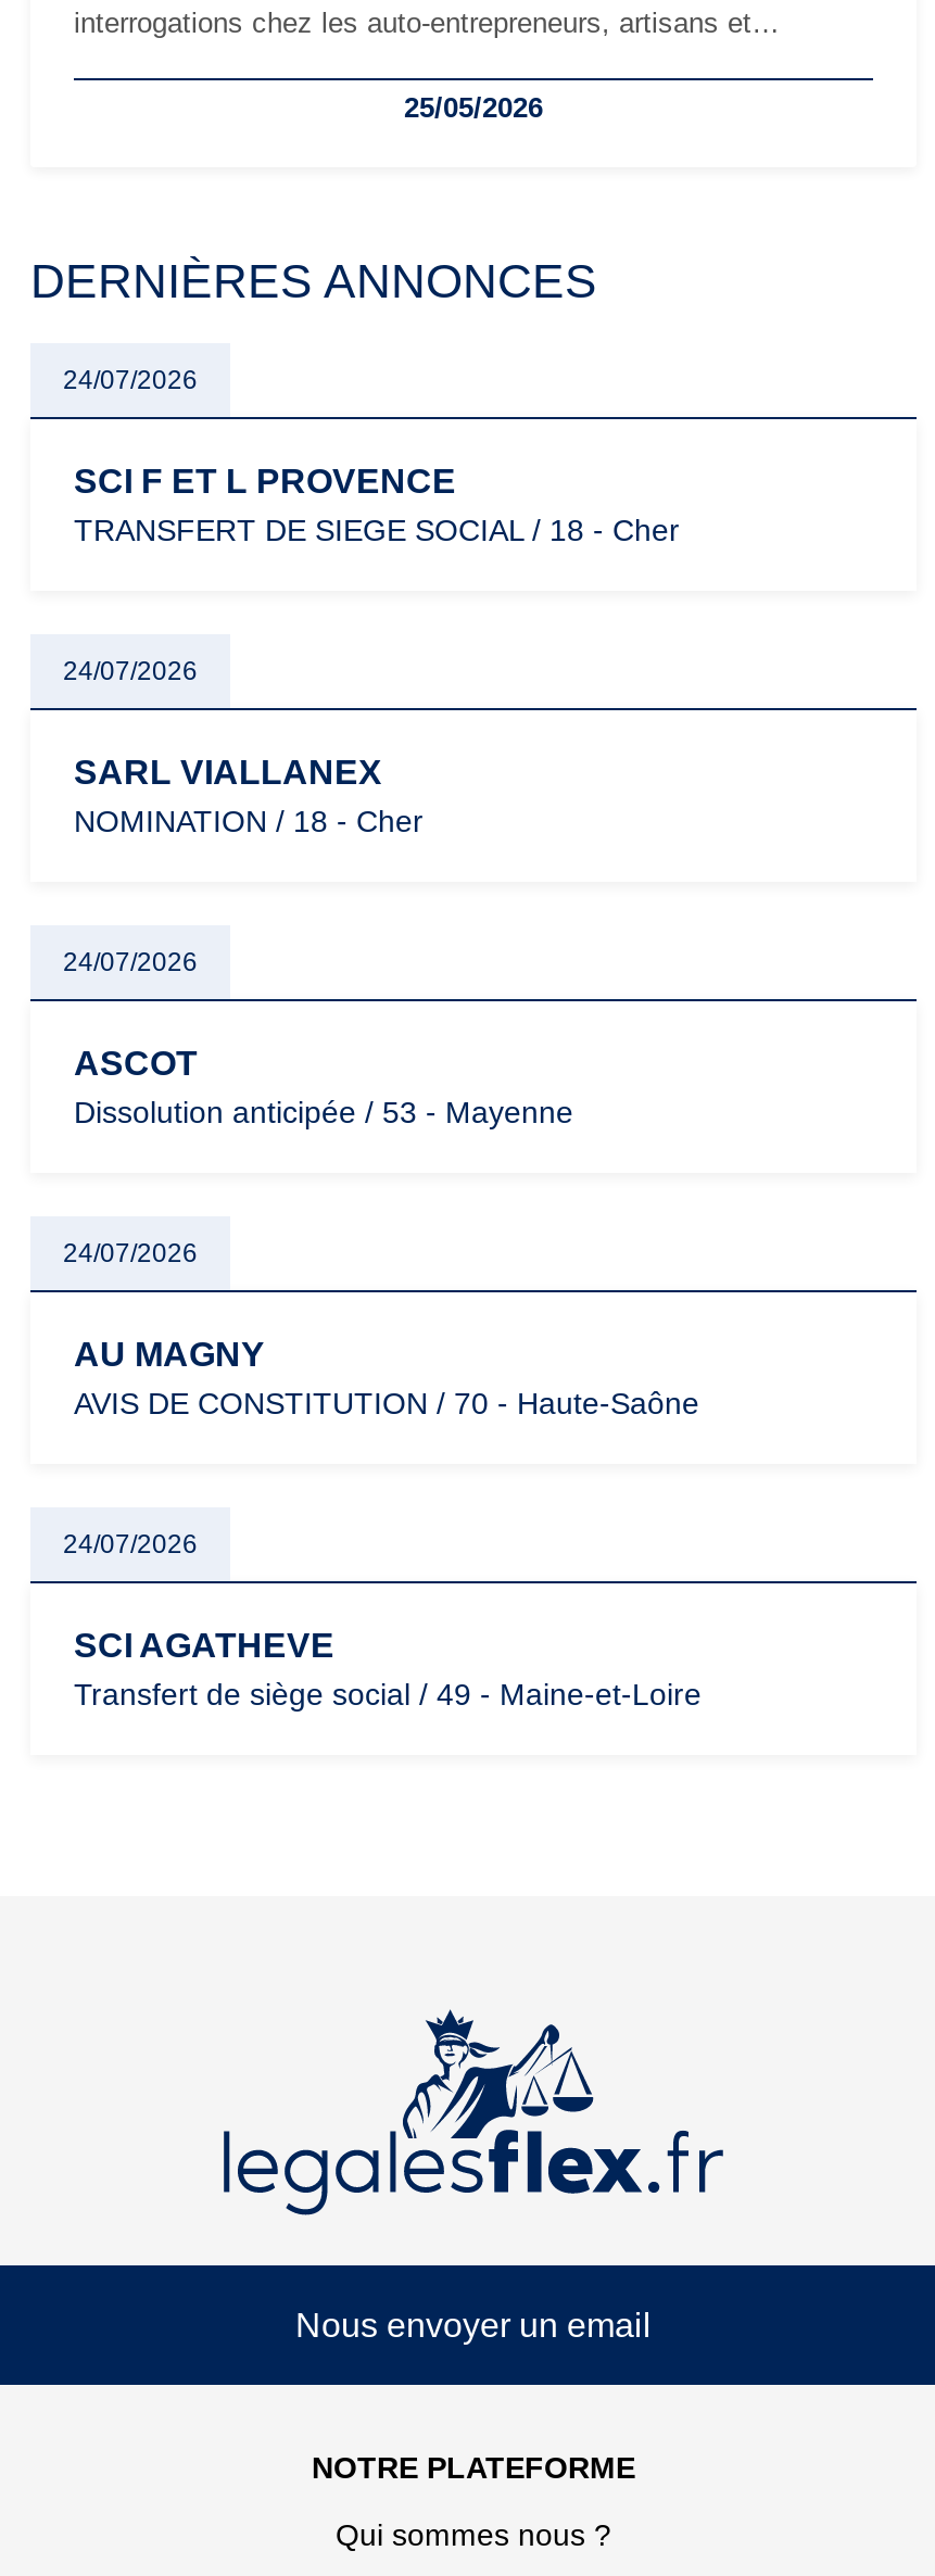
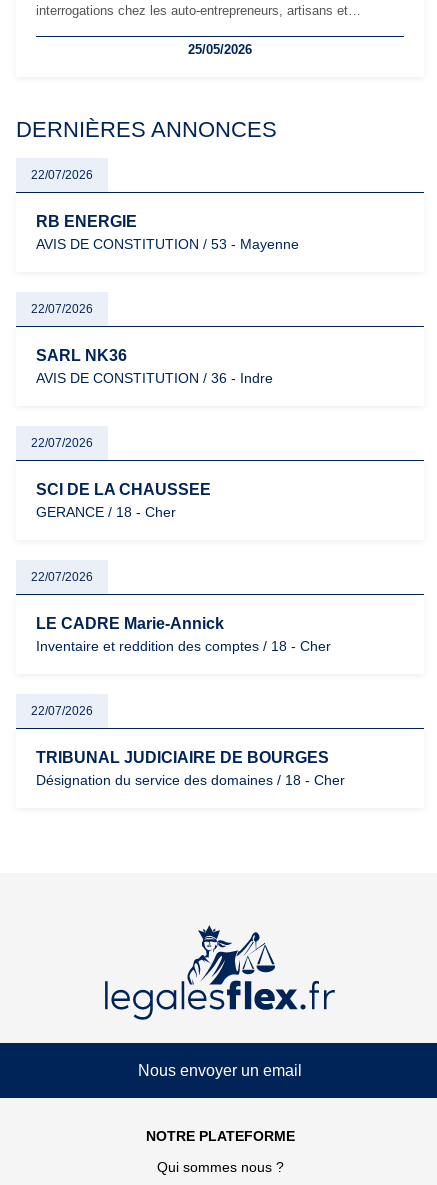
[63,365,198,395] 24/07/2026 -> [31,168,93,182] 22/07/2026
[74,463,680,547] SCI F ET L PROVENCE | TRANSFERT DE SIEGE SOCIAL / 18 - Cher -> [36,213,299,252] RB ENERGIE | AVIS DE CONSTITUTION / 53 - Mayenne
[63,656,198,686] 24/07/2026 -> [31,302,93,316] 22/07/2026
[74,754,424,838] SARL VIALLANEX | NOMINATION / 18 - Cher -> [36,347,273,386] SARL NK36 | AVIS DE CONSTITUTION / 36 - Indre
[63,947,198,977] 24/07/2026 -> [31,436,93,450] 22/07/2026
[74,1045,573,1129] ASCOT | Dissolution anticipée / 53 - Mayenne -> [36,481,211,520] SCI DE LA CHAUSSEE | GERANCE / 18 - Cher
[63,1238,198,1268] 24/07/2026 -> [31,570,93,584] 22/07/2026
[74,1336,699,1420] AU MAGNY | AVIS DE CONSTITUTION / 70 - Haute-Saône -> [36,615,331,654] LE CADRE Marie-Annick | Inventaire et reddition des comptes / 18 - Cher
[63,1529,198,1560] 24/07/2026 -> [31,704,93,718] 22/07/2026
[74,1627,702,1712] SCI AGATHEVE | Transfert de siège social / 49 - Maine-et-Loire -> [36,749,345,788] TRIBUNAL JUDICIAIRE DE BOURGES | Désignation du service des domaines / 18 - Cher

